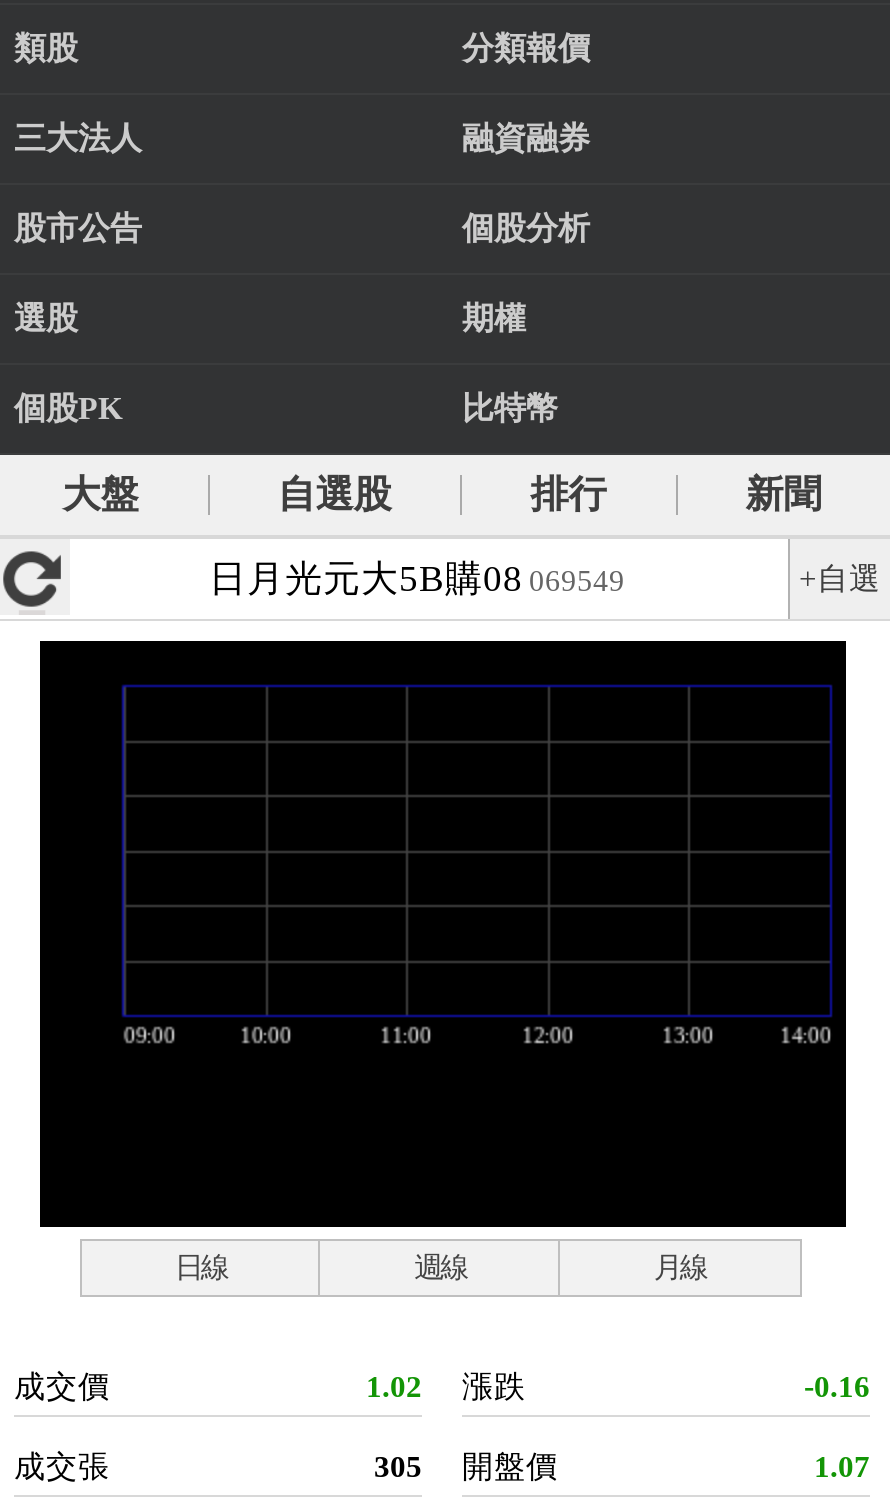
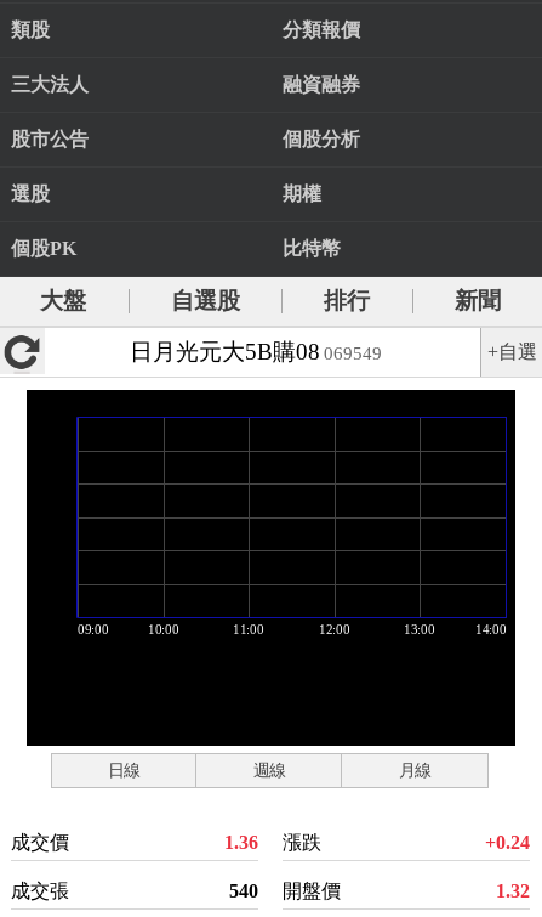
[366,1369,526,1403] 1.02 漲跌 -> [224,832,321,853] 1.36 漲跌
[804,1369,870,1403] -0.16 -> [485,832,530,853] +0.24
[374,1449,558,1483] 305 開盤價 -> [229,881,341,901] 540 開盤價
[814,1449,870,1483] 1.07 -> [496,881,530,901] 1.32

